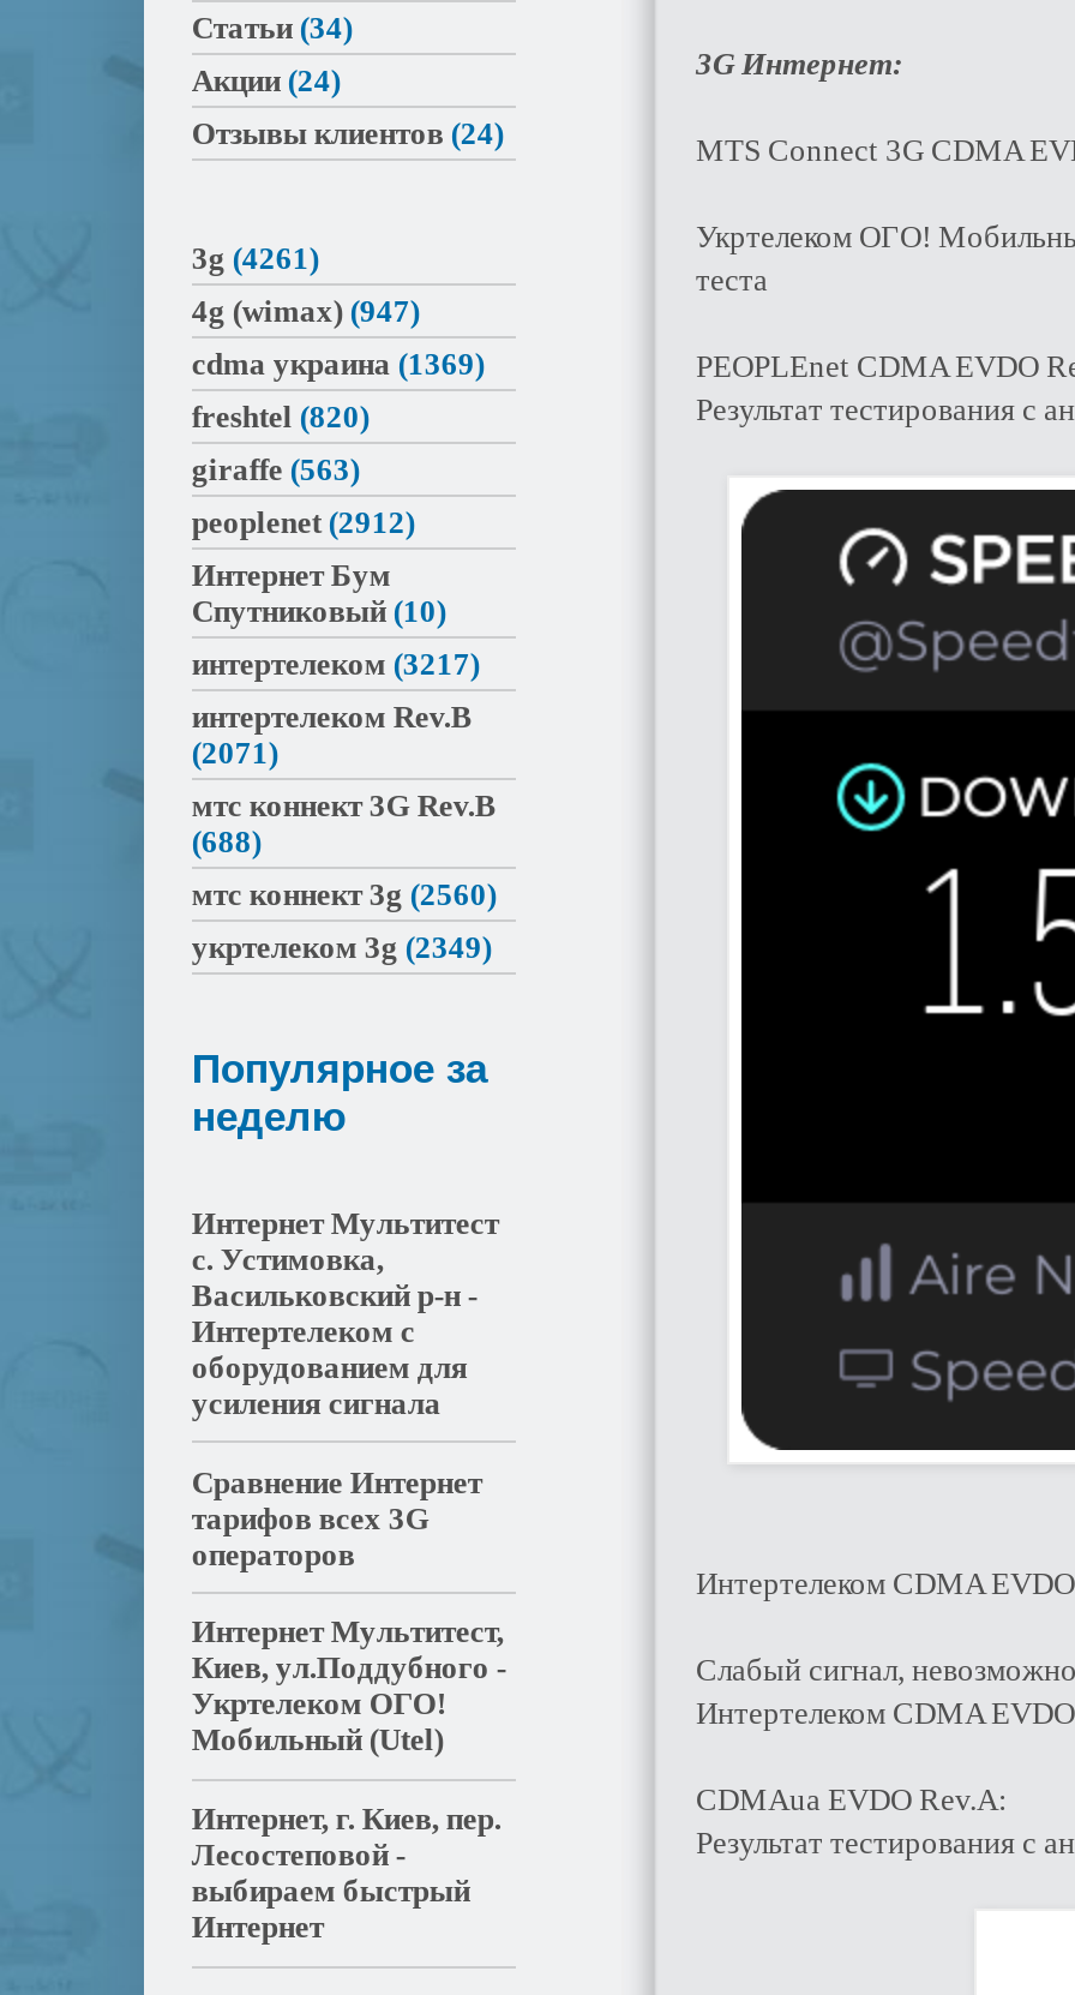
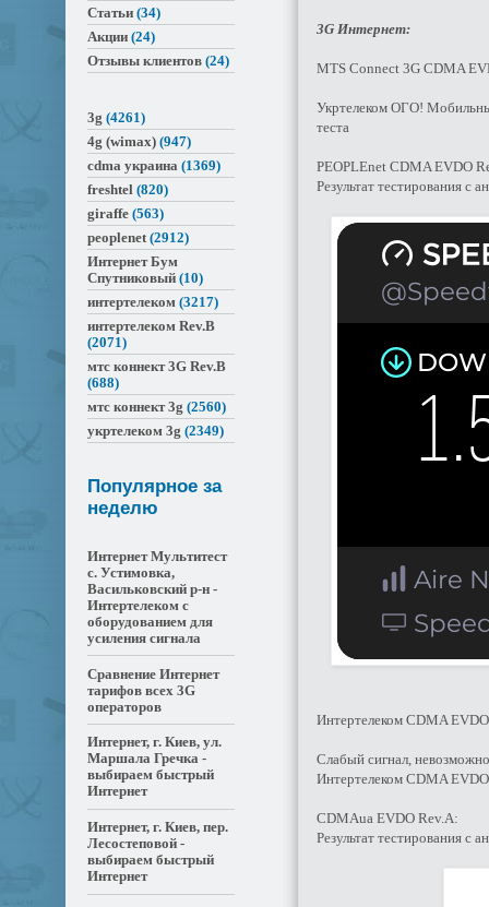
[192,1614,506,1758] Интернет Мультитест, | Киев, ул.Поддубного - | Укртелеком ОГО! | Мобильный (Utel) -> [87,734,221,799] Интернет, г. Киев, ул. | Маршала Гречка - | выбираем быстрый | Интернет

